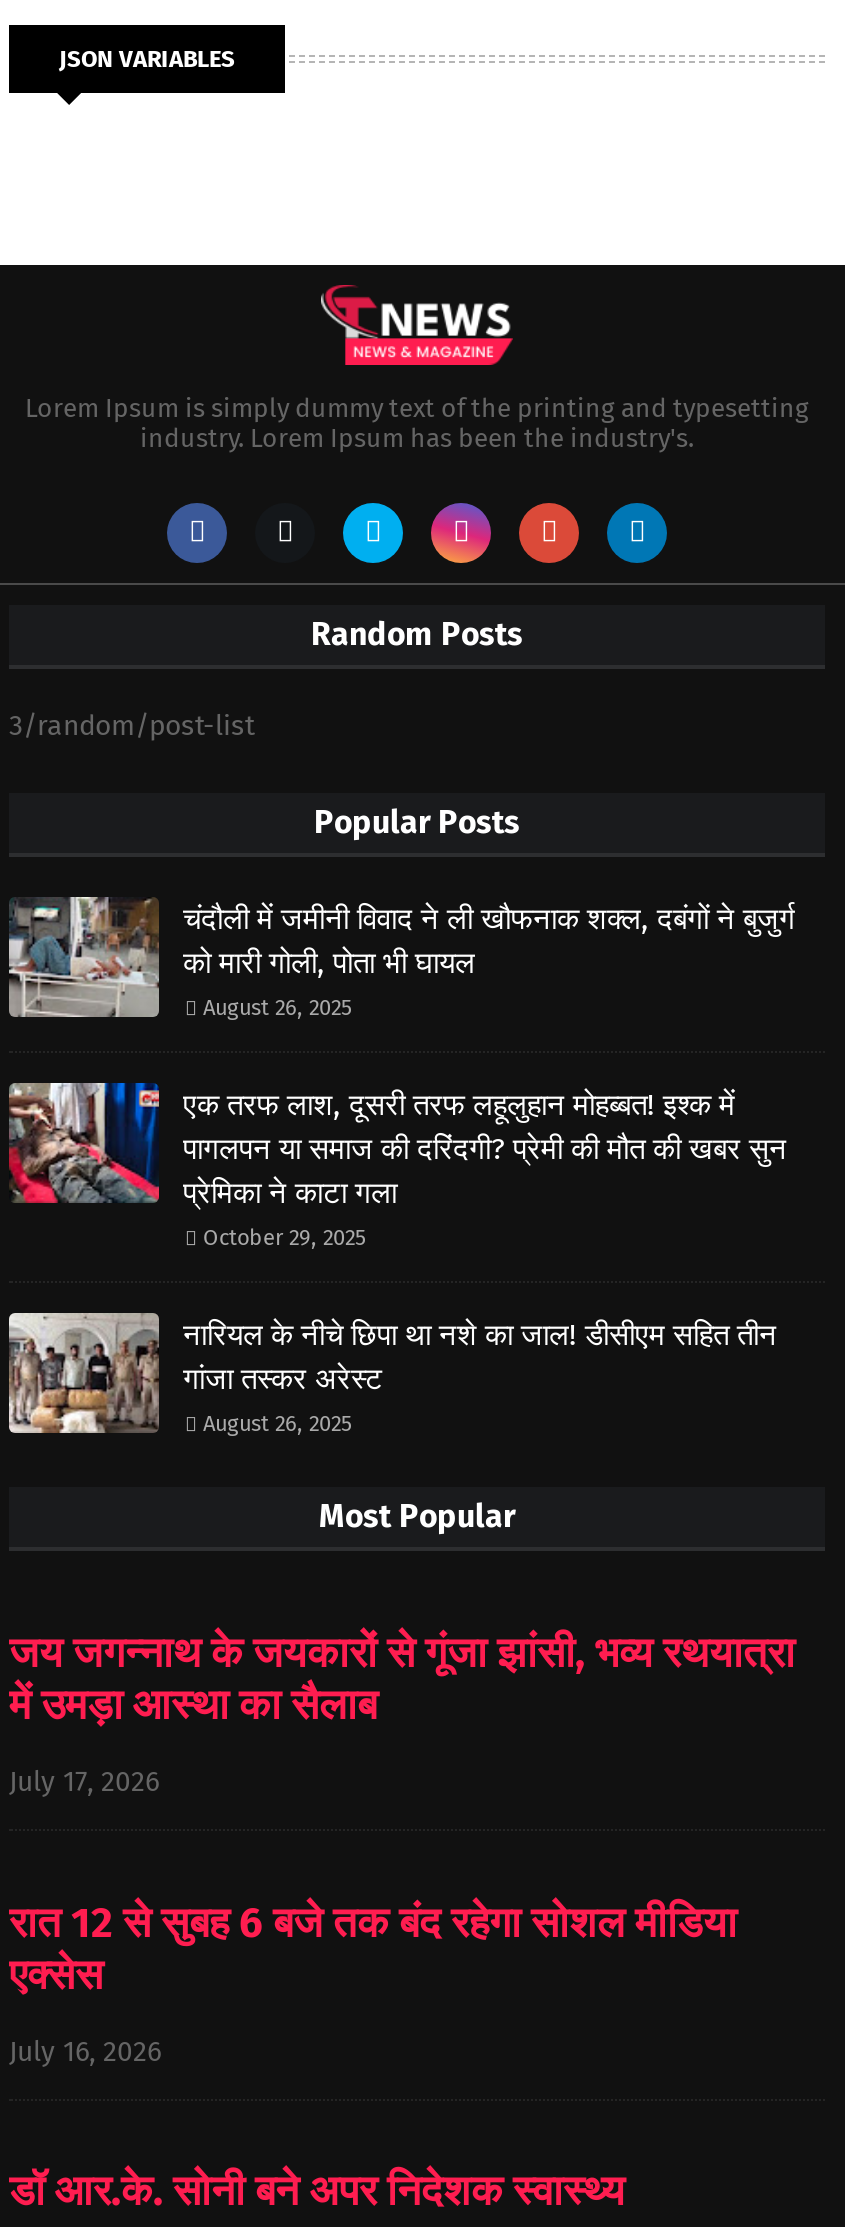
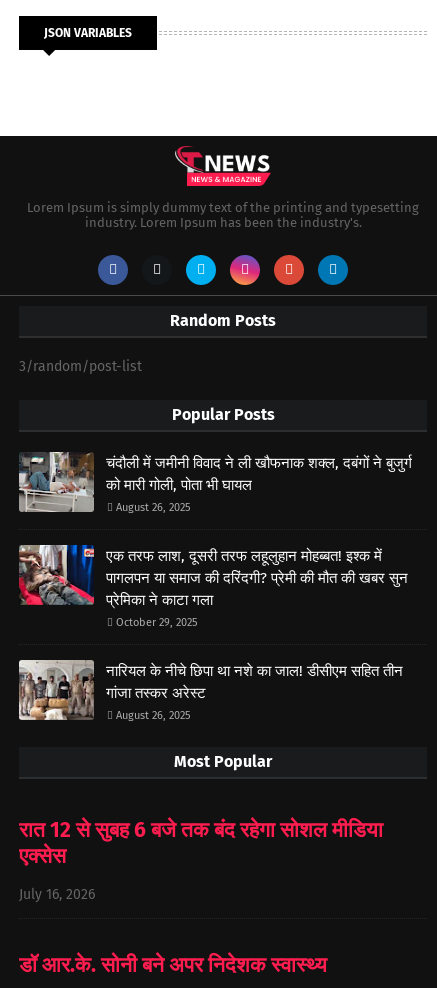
[9,1627,795,1799] जय जगन्नाथ के जयकारों से गूंजा झांसी, भव्य रथयात्रा | में उमड़ा आस्था का सैलाब | July 17, 2026 -> none

